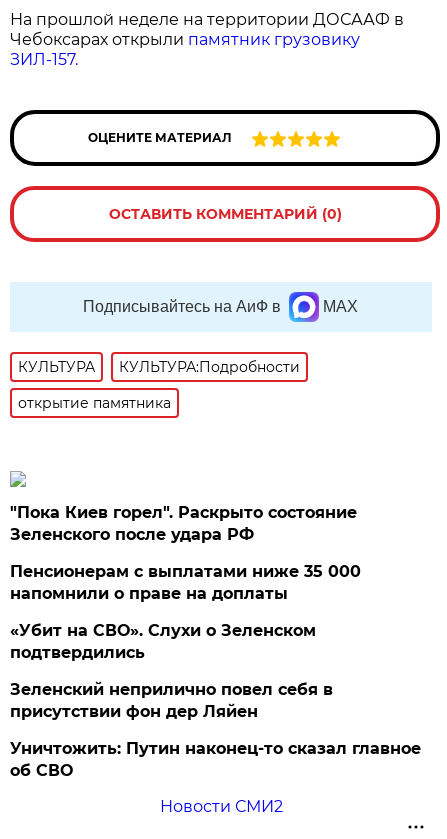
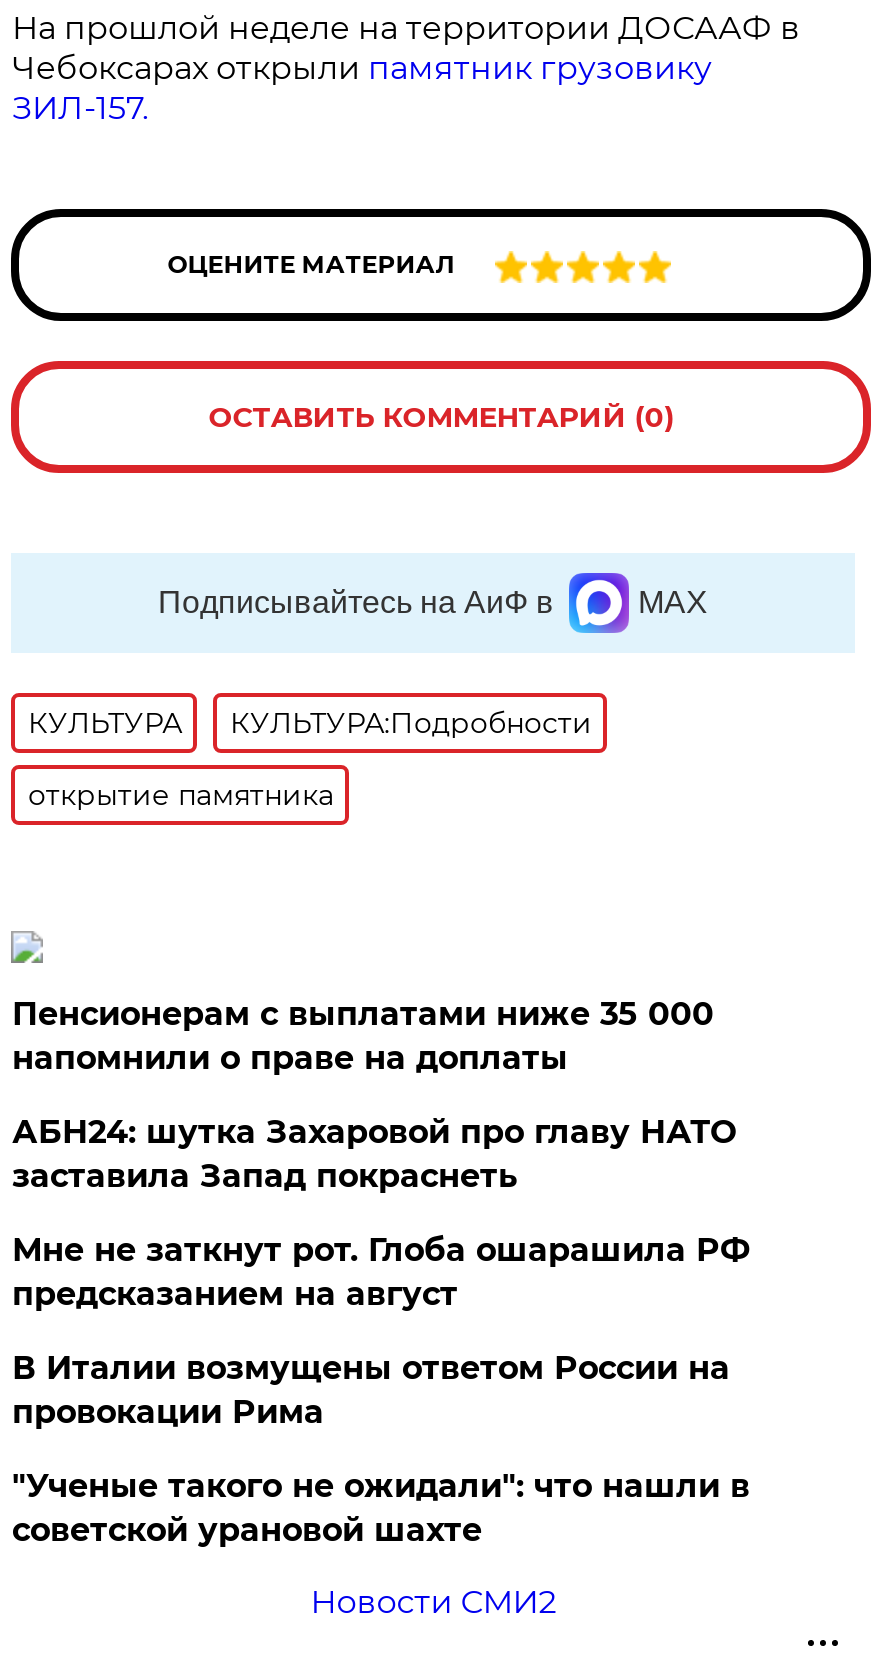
[10,503,357,544] "Пока Киев горел". Раскрыто состояние | Зеленского после удара РФ -> none
moved [10,562,361,603] -> [12,995,714,1077]: Пенсионерам с выплатами ниже 35 000 | напомнили о праве на доплаты
[10,621,421,780] «Убит на СВО». Слухи о Зеленском | подтвердились | Зеленский неприлично повел cебя в | присутствии фон дер Ляйен | Уничтожить: Путин наконец-то сказал главное | об СВО -> [12,1113,750,1549] АБН24: шутка Захаровой про главу НАТО | заставила Запад покраснеть | Мне не заткнут рот. Глоба ошарашила РФ | предсказанием на август | В Италии возмущены ответом России на | провокации Рима | "Ученые такого не ожидали": что нашли в | советской урановой шахте

